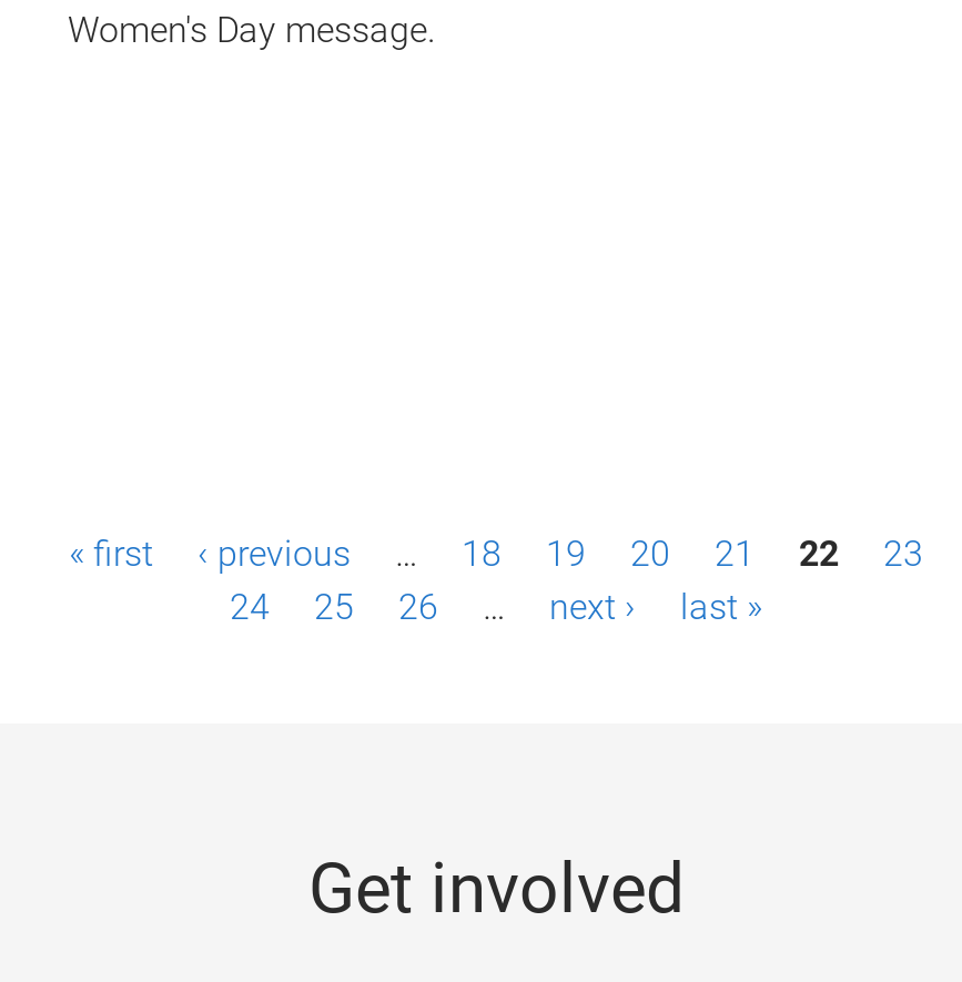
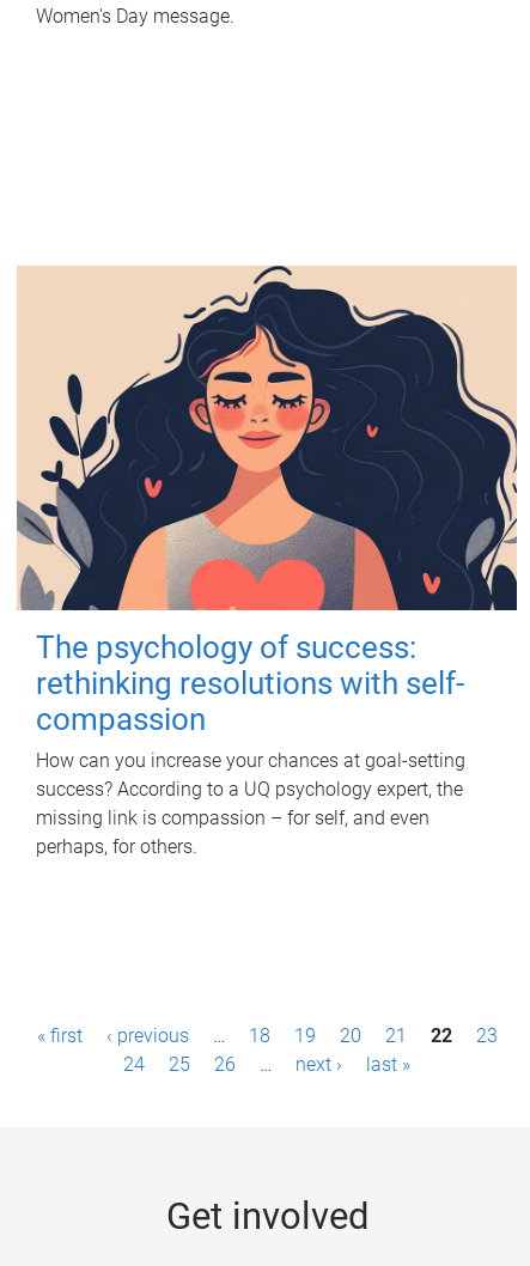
none -> [16,264,518,858] [image] | The psychology of success: | rethinking resolutions with self- | compassion | How can you increase your chances at goal-setting | success? According to a UQ psychology expert, the | missing link is compassion – for self, and even | perhaps, for others.

